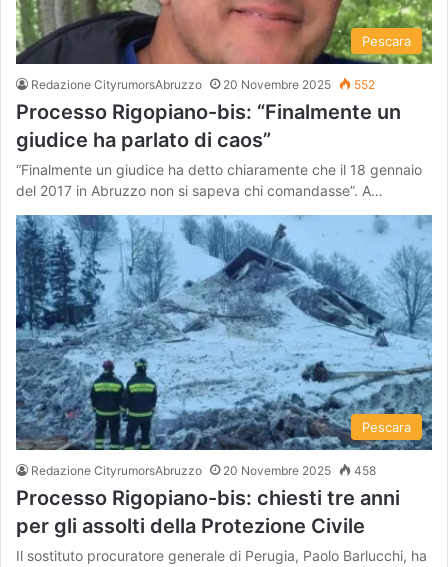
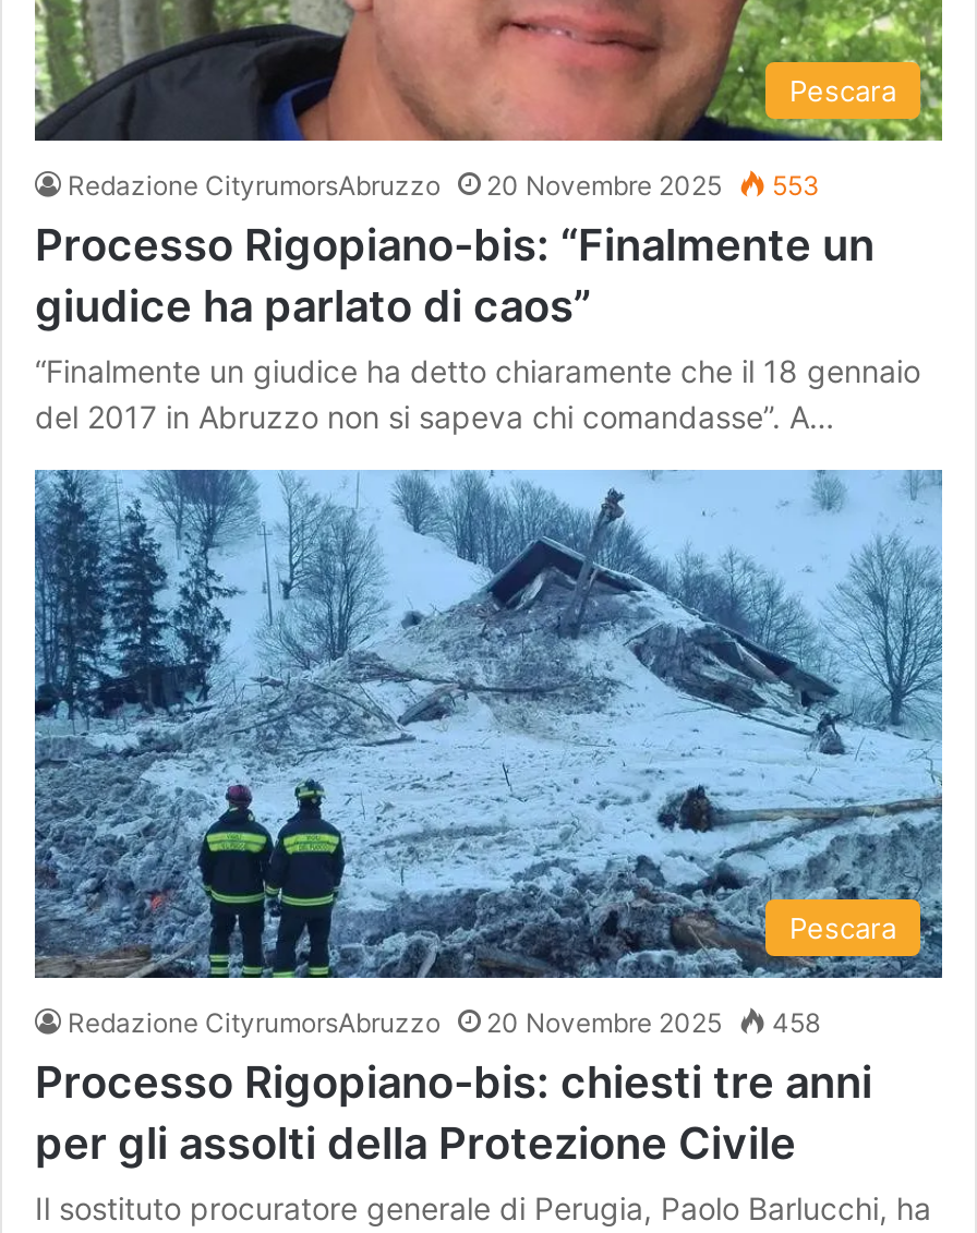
[31,77,375,92] Redazione CityrumorsAbruzzo 20 Novembre 2025 552 -> [68,169,820,201] Redazione CityrumorsAbruzzo 20 Novembre 2025 553

